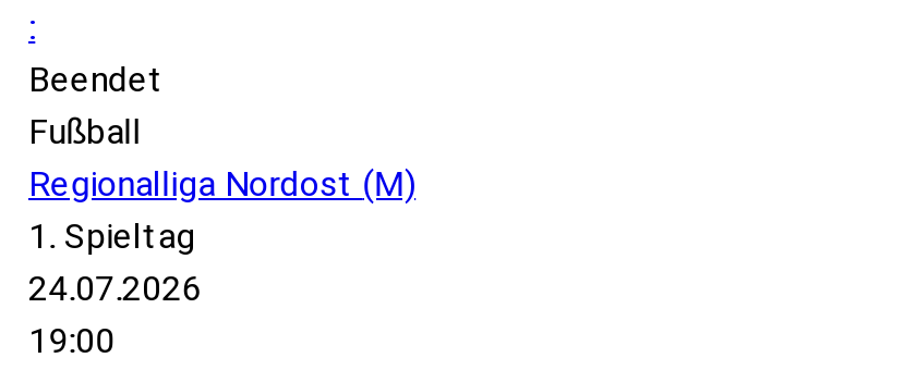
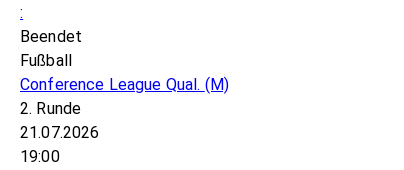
[28,163,416,309] Regionalliga Nordost (M) | 1. Spieltag | 24.07.2026 -> [20,75,229,142] Conference League Qual. (M) | 2. Runde | 21.07.2026

